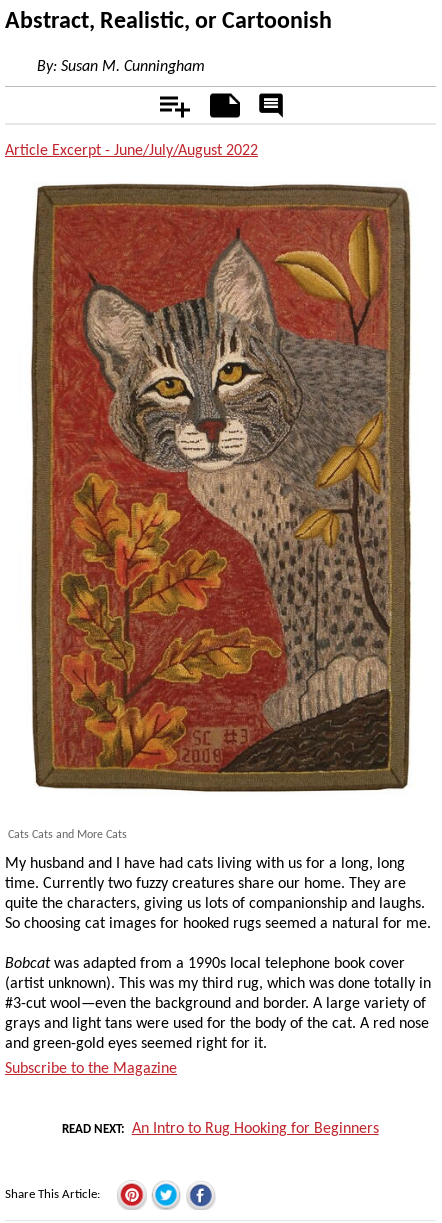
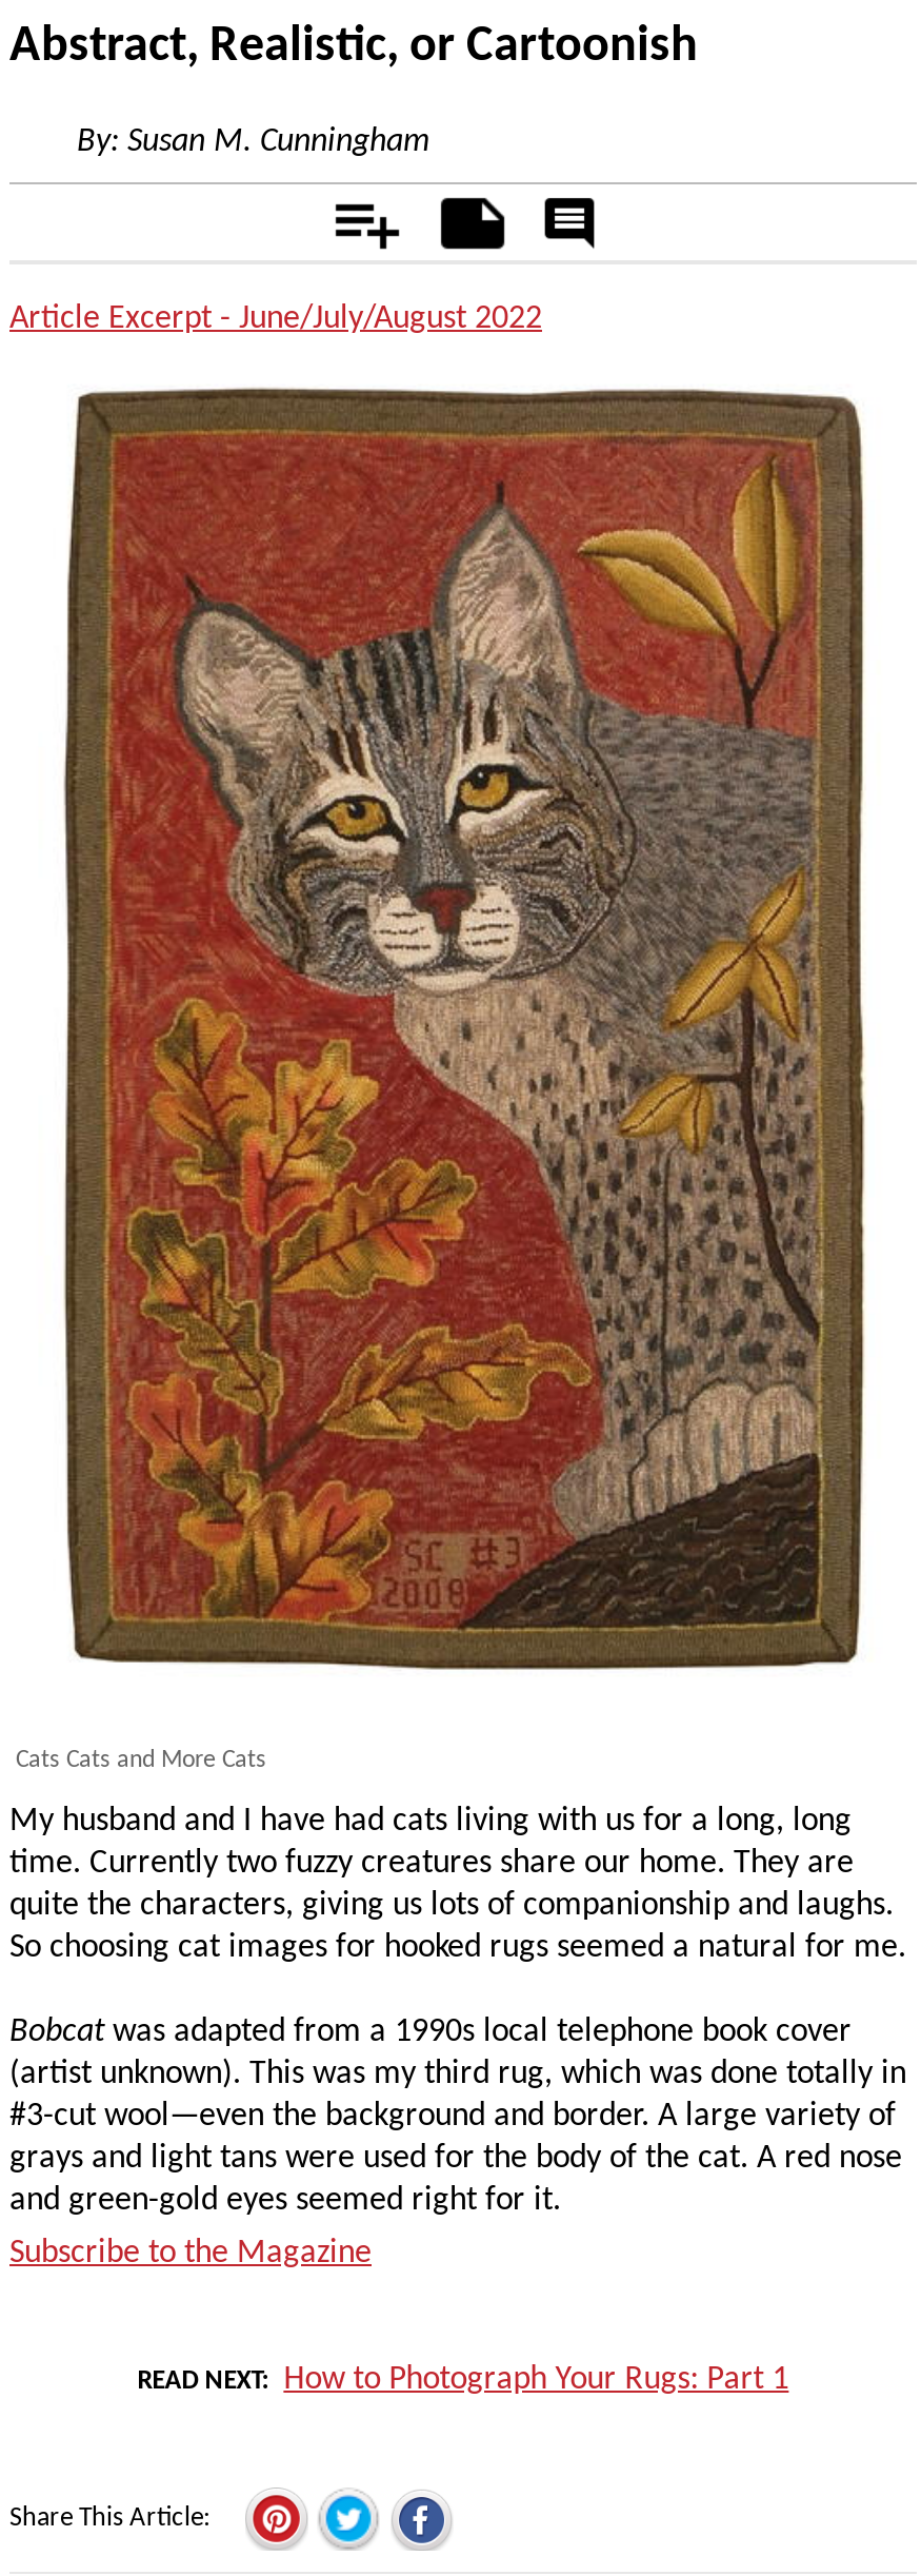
[132,1121,379,1137] An Intro to Rug Hooking for Beginners -> [284,2363,789,2397] How to Photograph Your Rugs: Part 1

